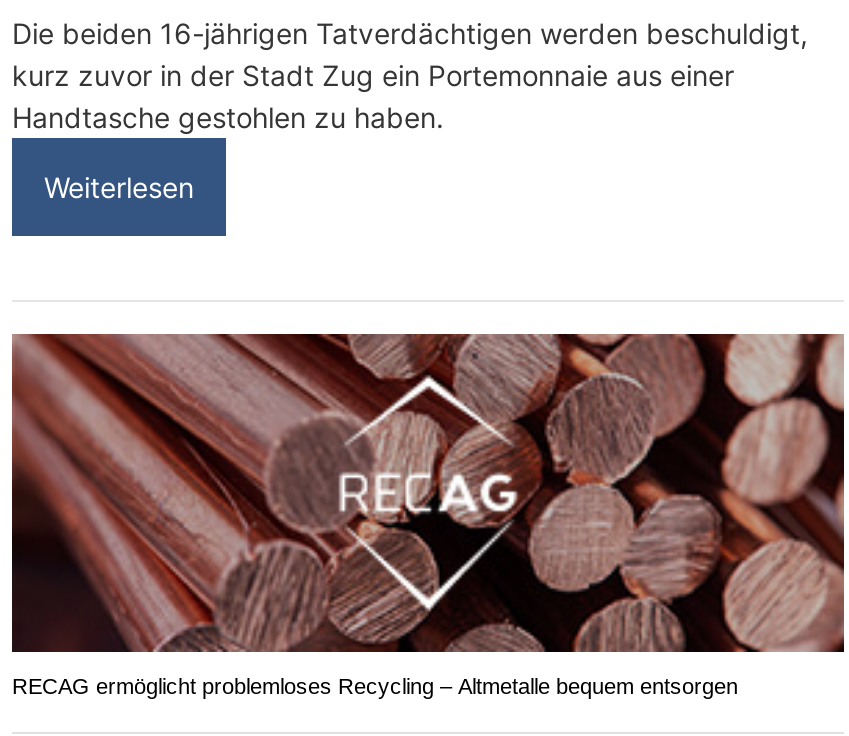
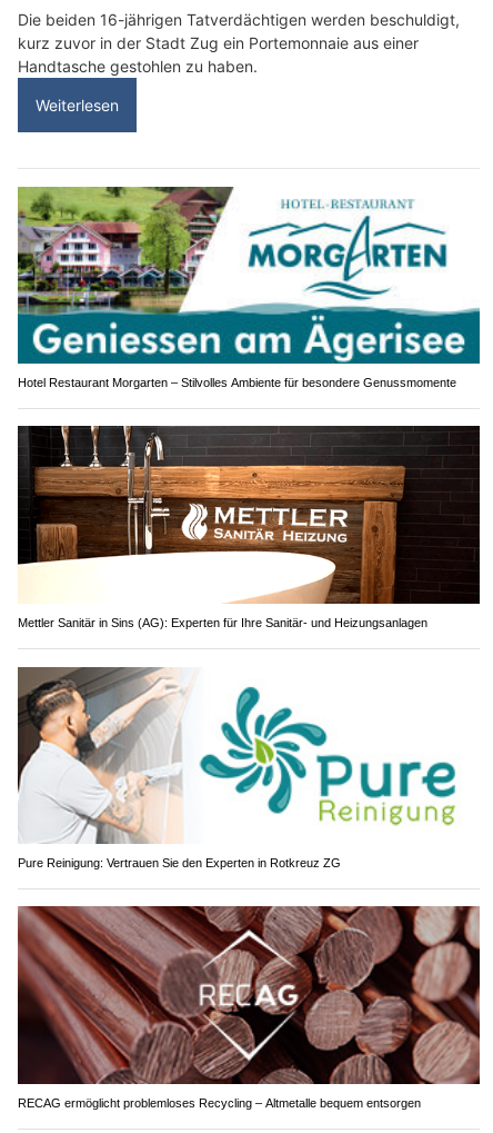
none -> [17,186,481,390] [image] | Hotel Restaurant Morgarten – Stilvolles Ambiente für besondere Genussmomente
none -> [17,425,481,629] [image] | Mettler Sanitär in Sins (AG): Experten für Ihre Sanitär- und Heizungsanlagen
none -> [17,666,341,870] [image] | Pure Reinigung: Vertrauen Sie den Experten in Rotkreuz ZG
none -> [199,686,456,826] [image]

